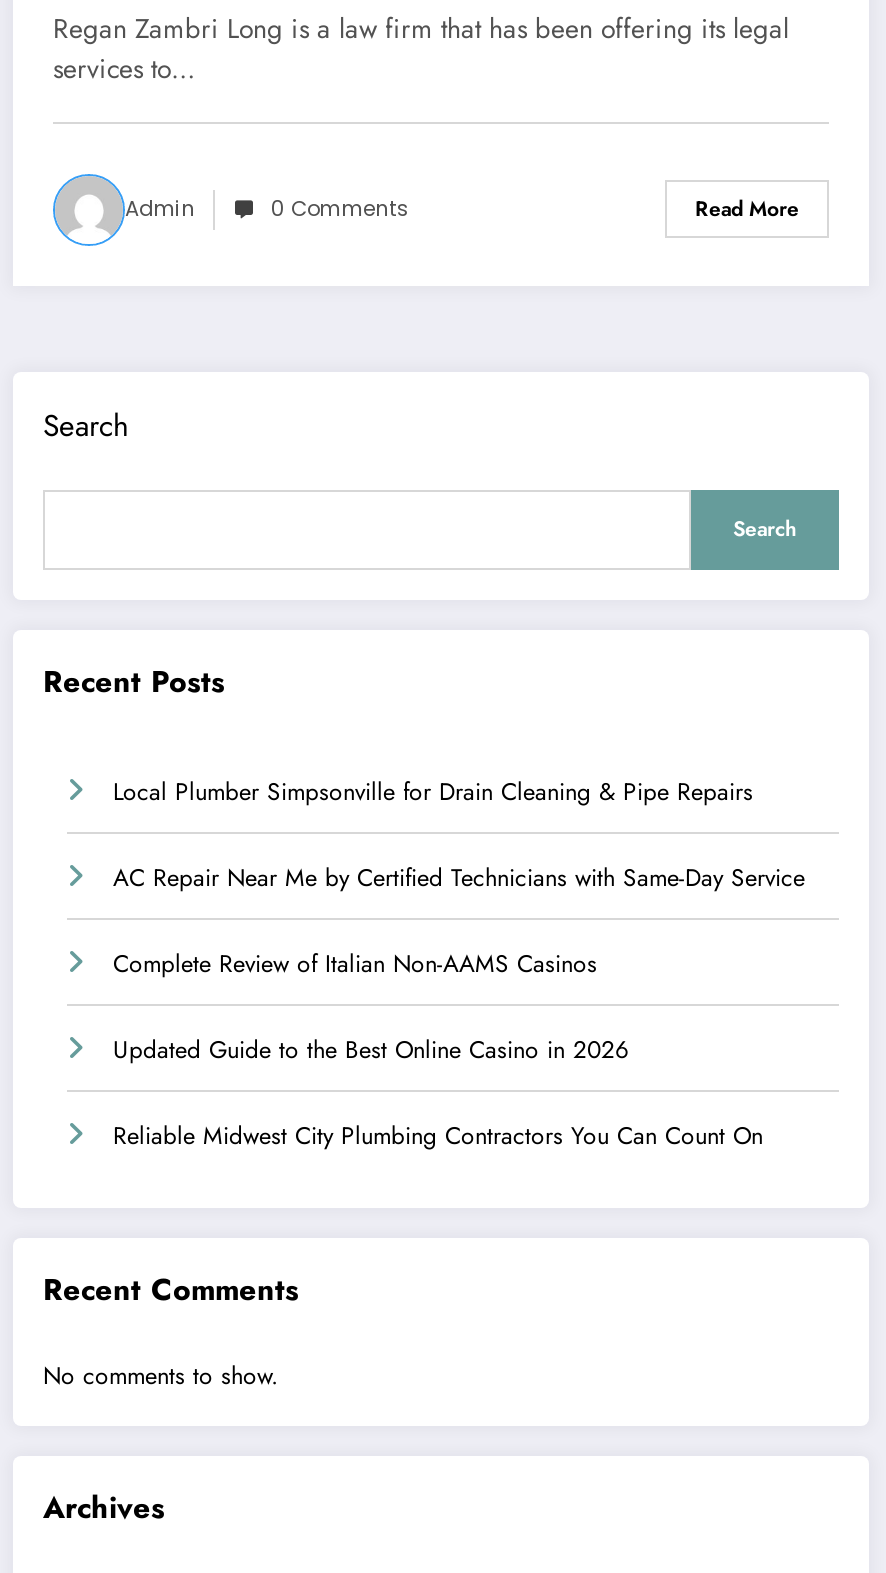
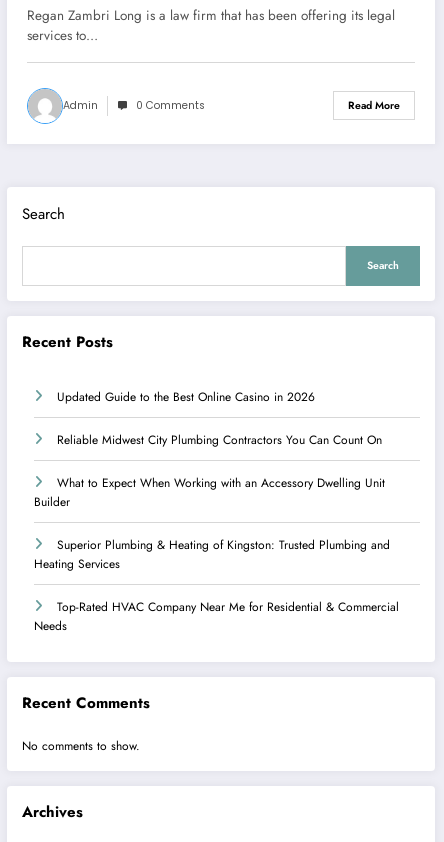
[113,774,805,982] Local Plumber Simpsonville for Drain Cleaning & Pipe Repairs | AC Repair Near Me by Certified Technicians with Same-Day Service | Complete Review of Italian Non-AAMS Casinos -> none
moved [113,1032,763,1154] -> [57,388,382,449]: Updated Guide to the Best Online Casino in 2026 | Reliable Midwest City Plumbing Contractors You Can Count On
none -> [34,474,399,635] What to Expect When Working with an Accessory Dwelling Unit | Builder | Superior Plumbing & Heating of Kingston: Trusted Plumbing and | Heating Services | Top-Rated HVAC Company Near Me for Residential & Commercial | Needs

